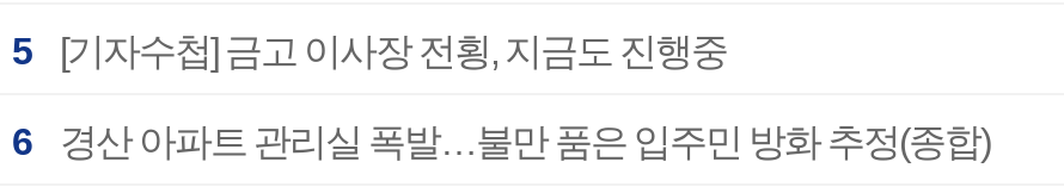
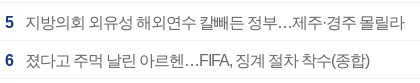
[60,31,727,71] [기자수첩] 금고 이사장 전횡, 지금도 진행중 -> [25,14,404,31] 지방의회 외유성 해외연수 칼빼든 정부…제주·경주 몰릴라
[60,122,990,162] 경산 아파트 관리실 폭발…불만 품은 입주민 방화 추정(종합) -> [25,52,369,69] 졌다고 주먹 날린 아르헨…FIFA, 징계 절차 착수(종합)

